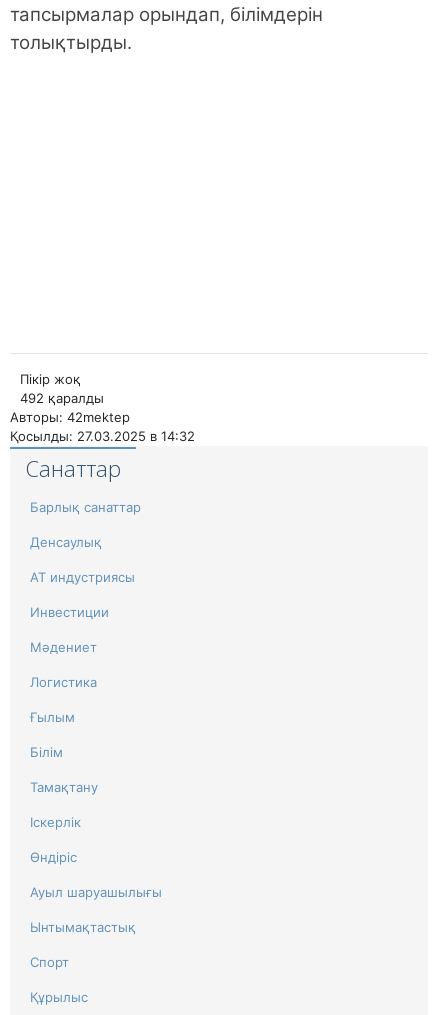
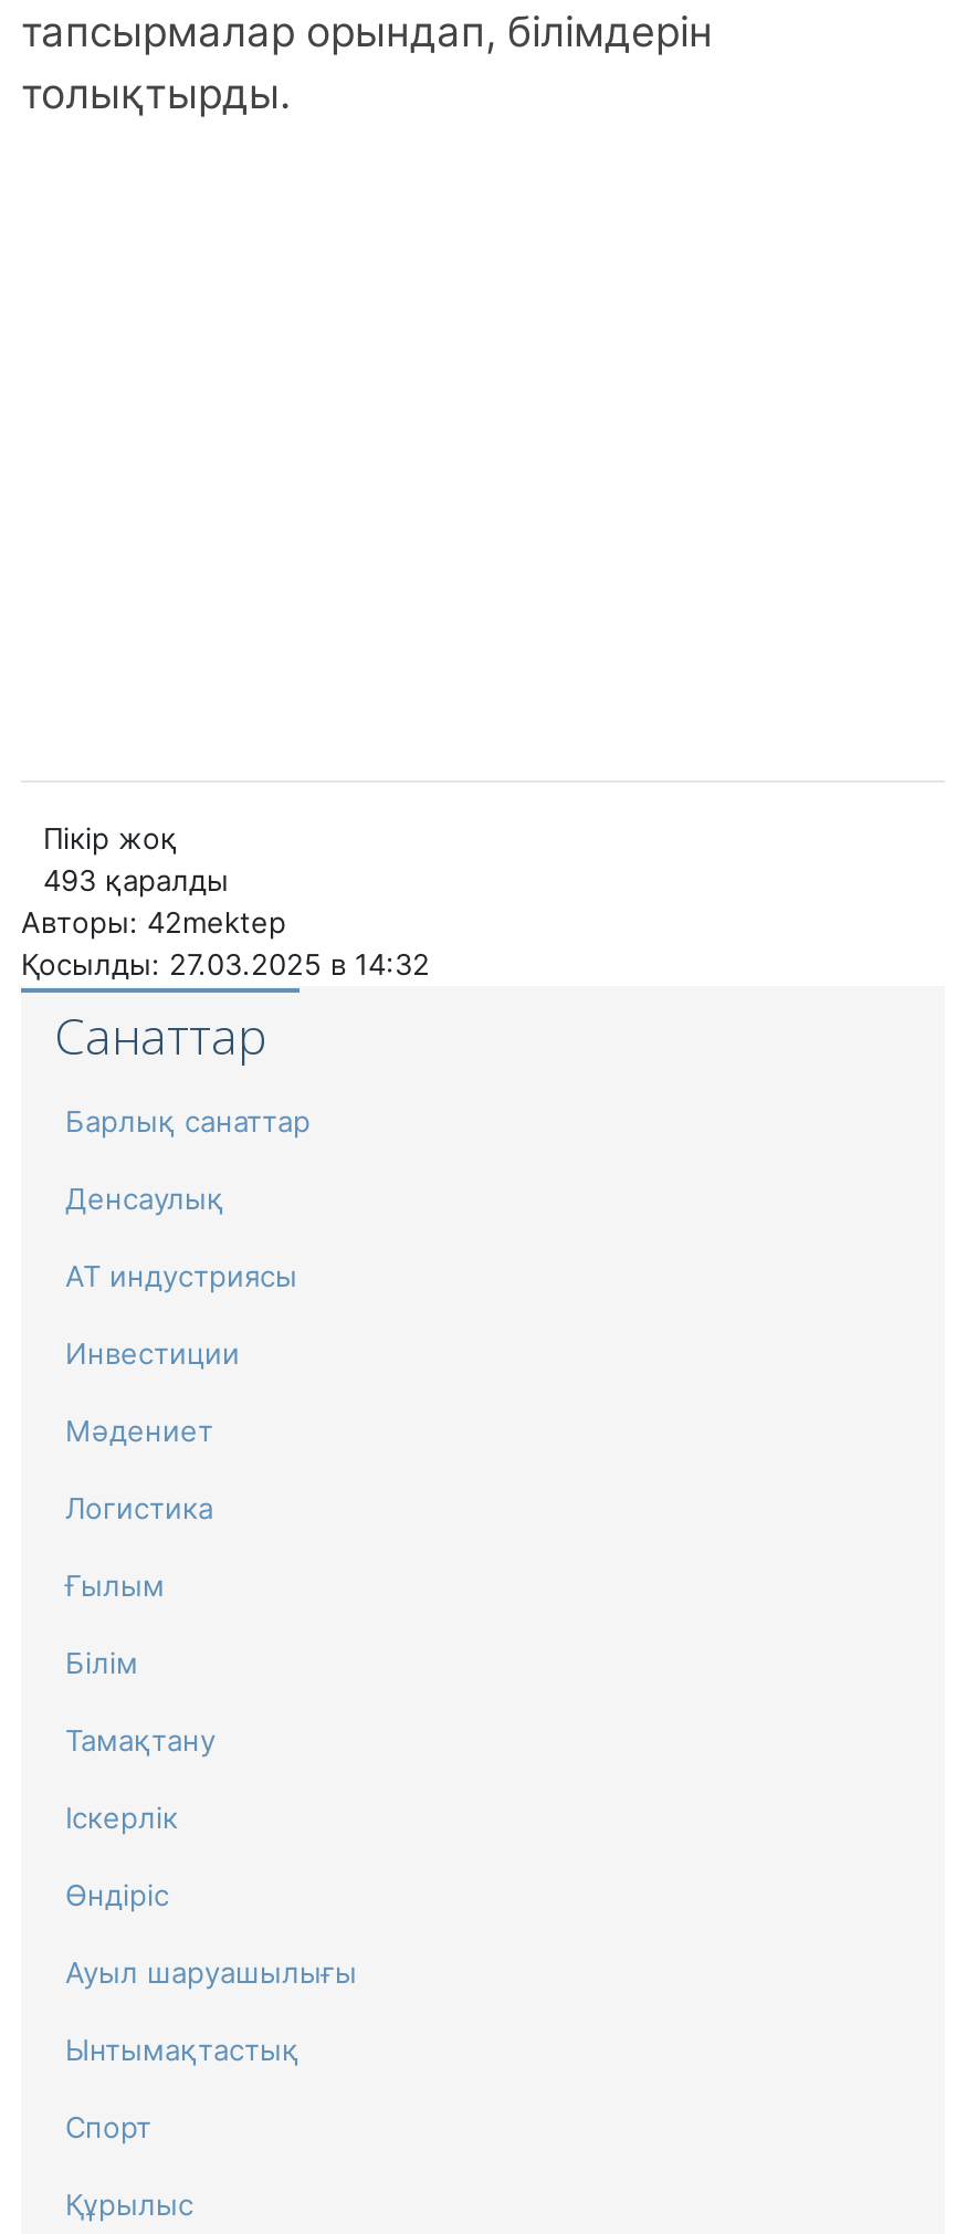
[20,390,104,406] 492 қаралды -> [43,863,229,899] 493 қаралды

